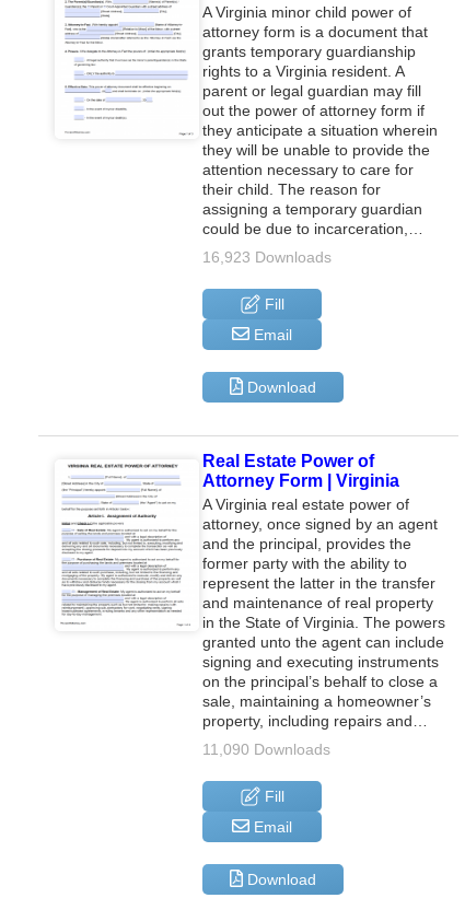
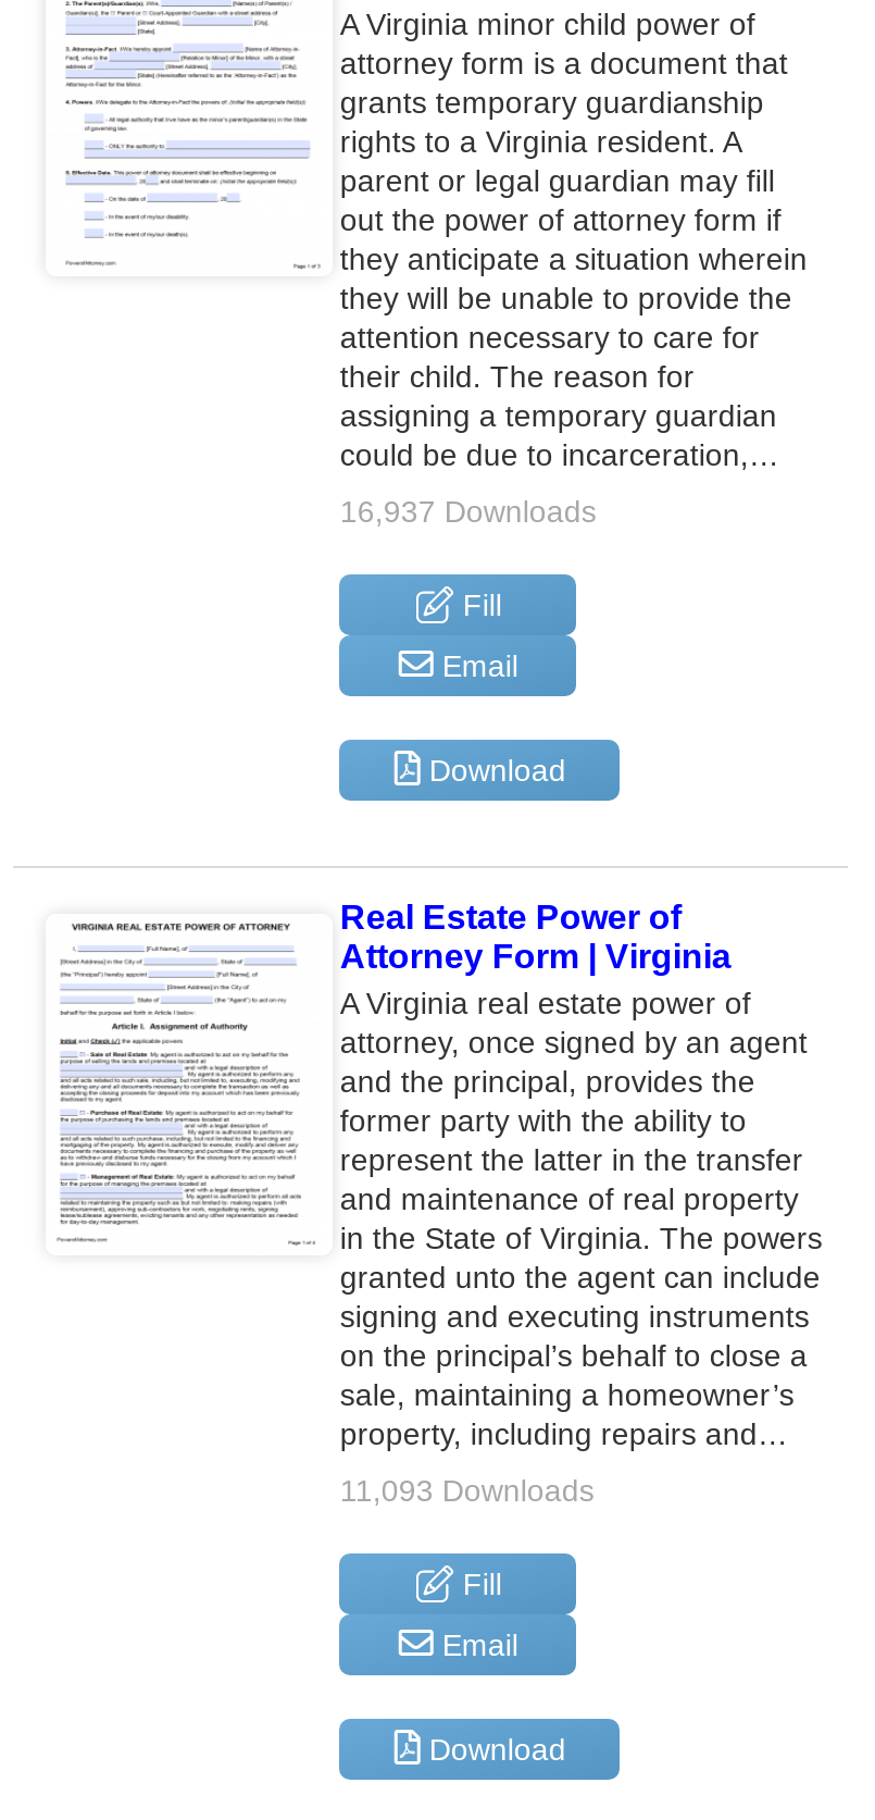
[203,248,332,265] 16,923 Downloads -> [340,493,597,528] 16,937 Downloads
[203,740,331,758] 11,090 Downloads -> [340,1472,594,1507] 11,093 Downloads

